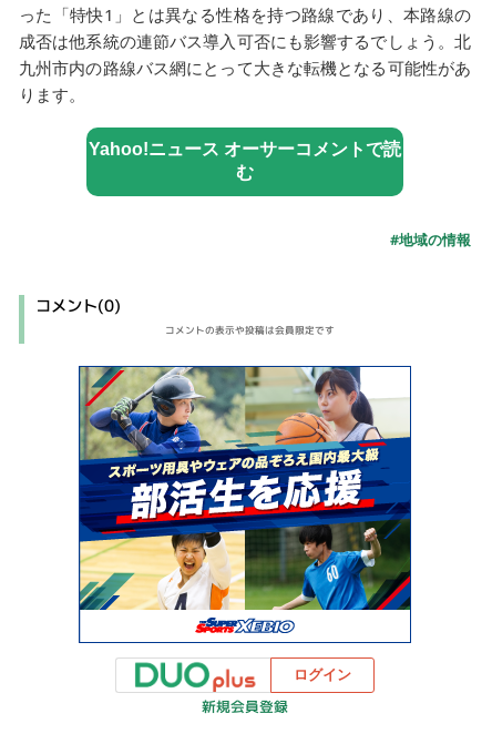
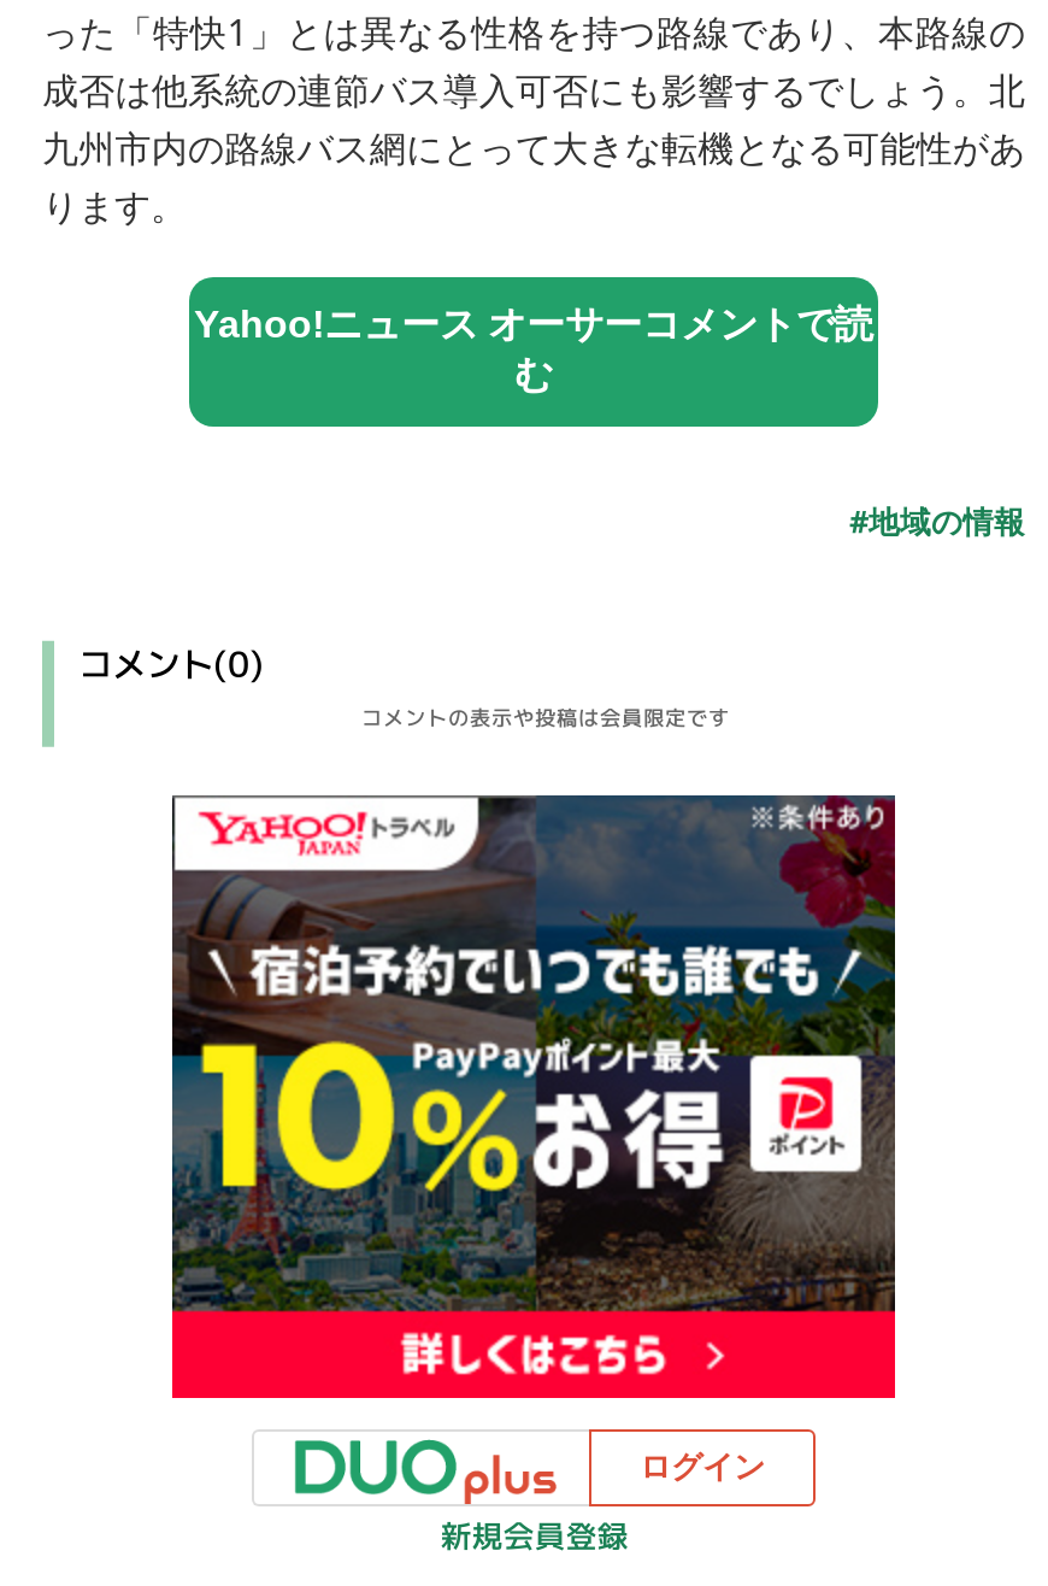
[78,365,412,644] [image] -> [170,793,897,1400] [image]

